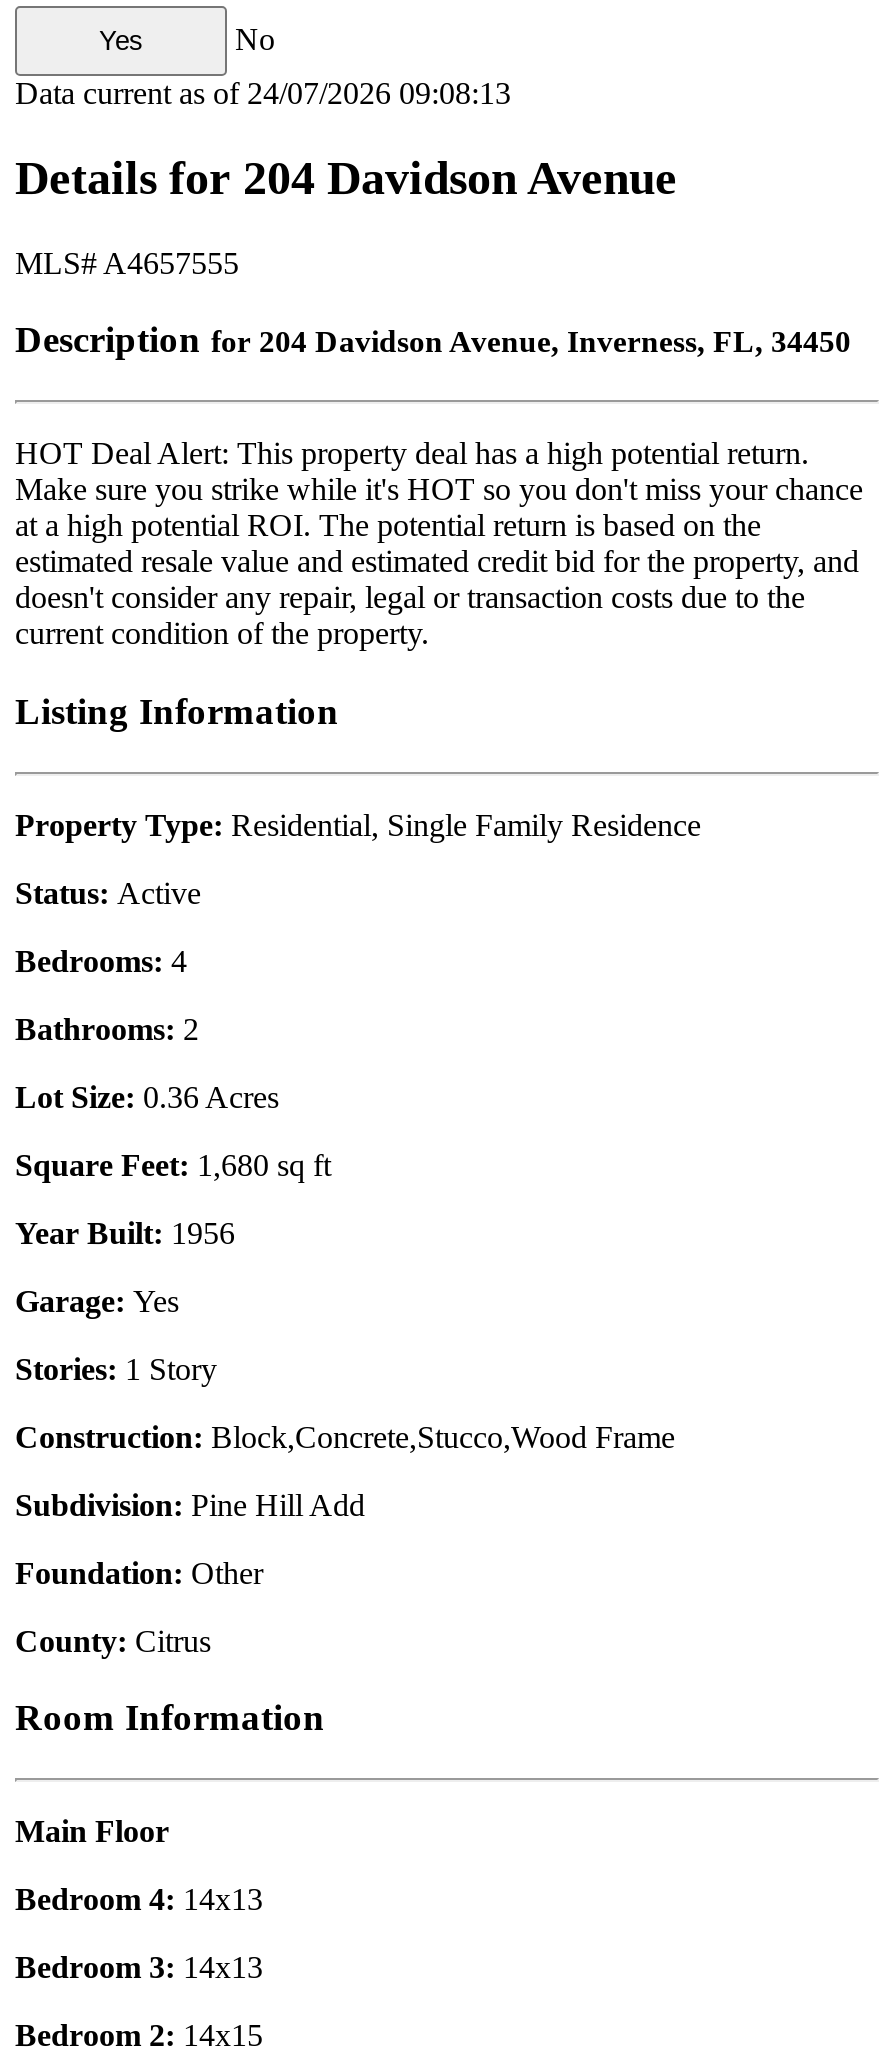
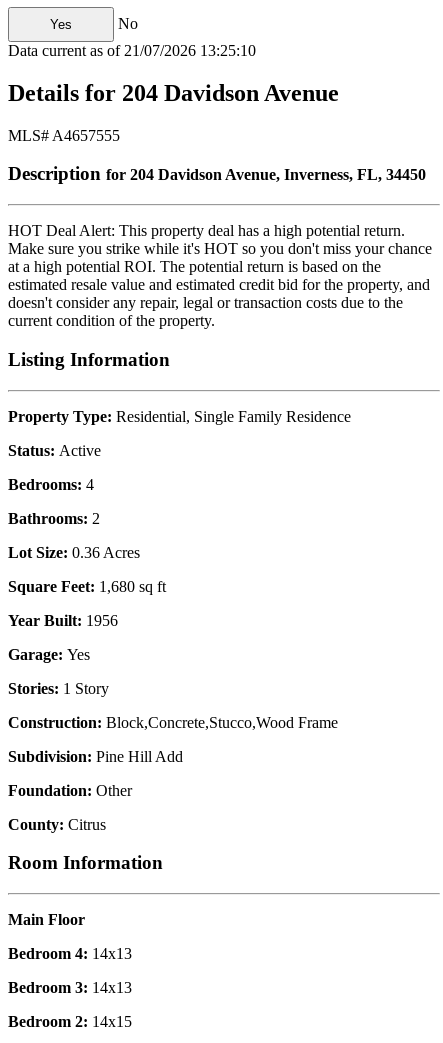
[15,76,511,110] Data current as of 24/07/2026 09:08:13 -> [8,42,256,59] Data current as of 21/07/2026 13:25:10

